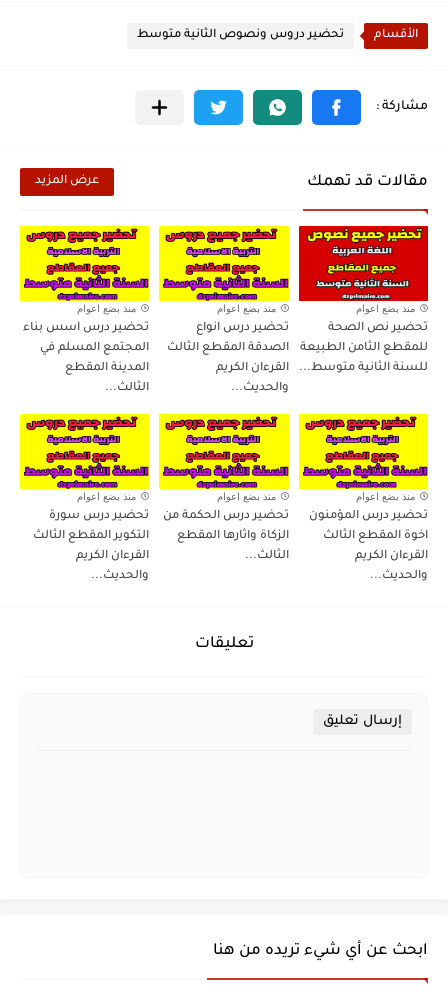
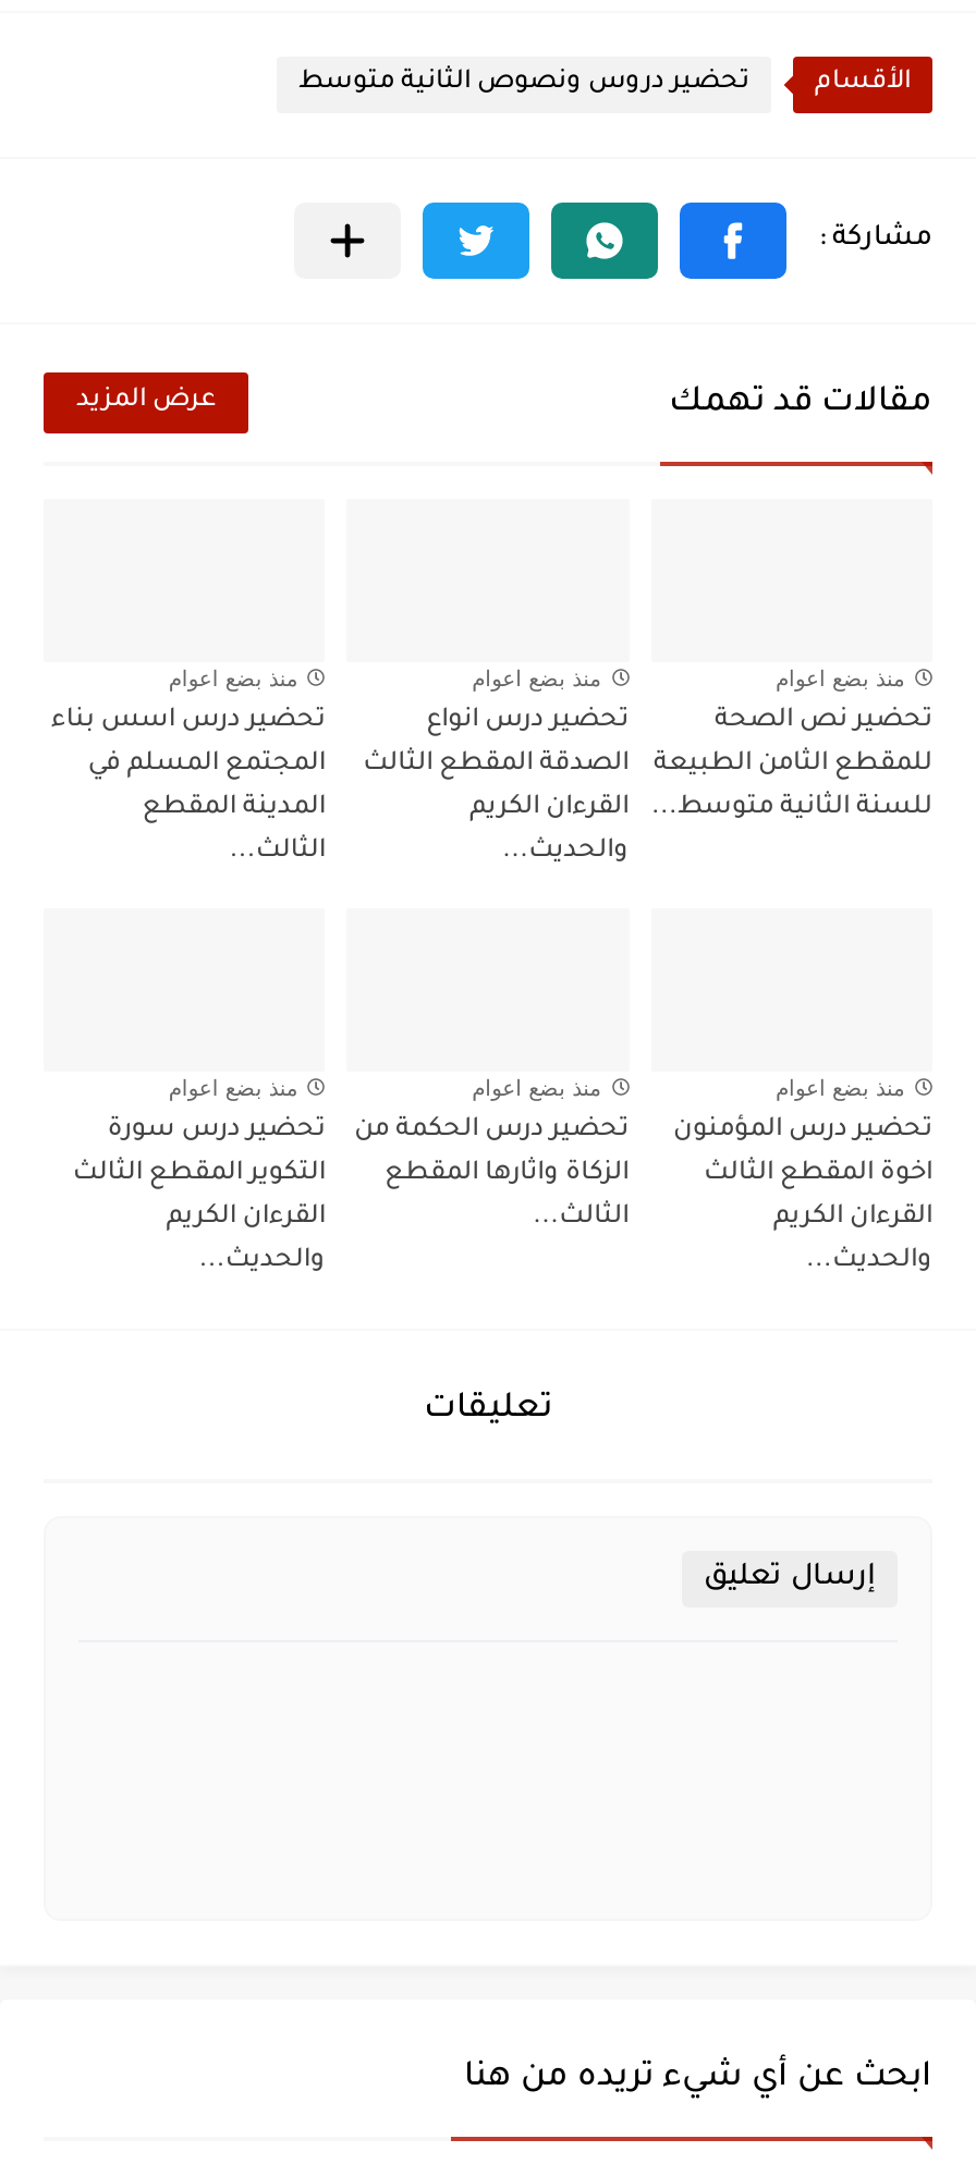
[19,225,150,302] [image] -> none
[158,225,290,302] [image] -> none
[298,225,429,302] [image] -> none
[19,413,150,490] [image] -> none
[158,413,290,490] [image] -> none
[298,413,429,490] [image] -> none

